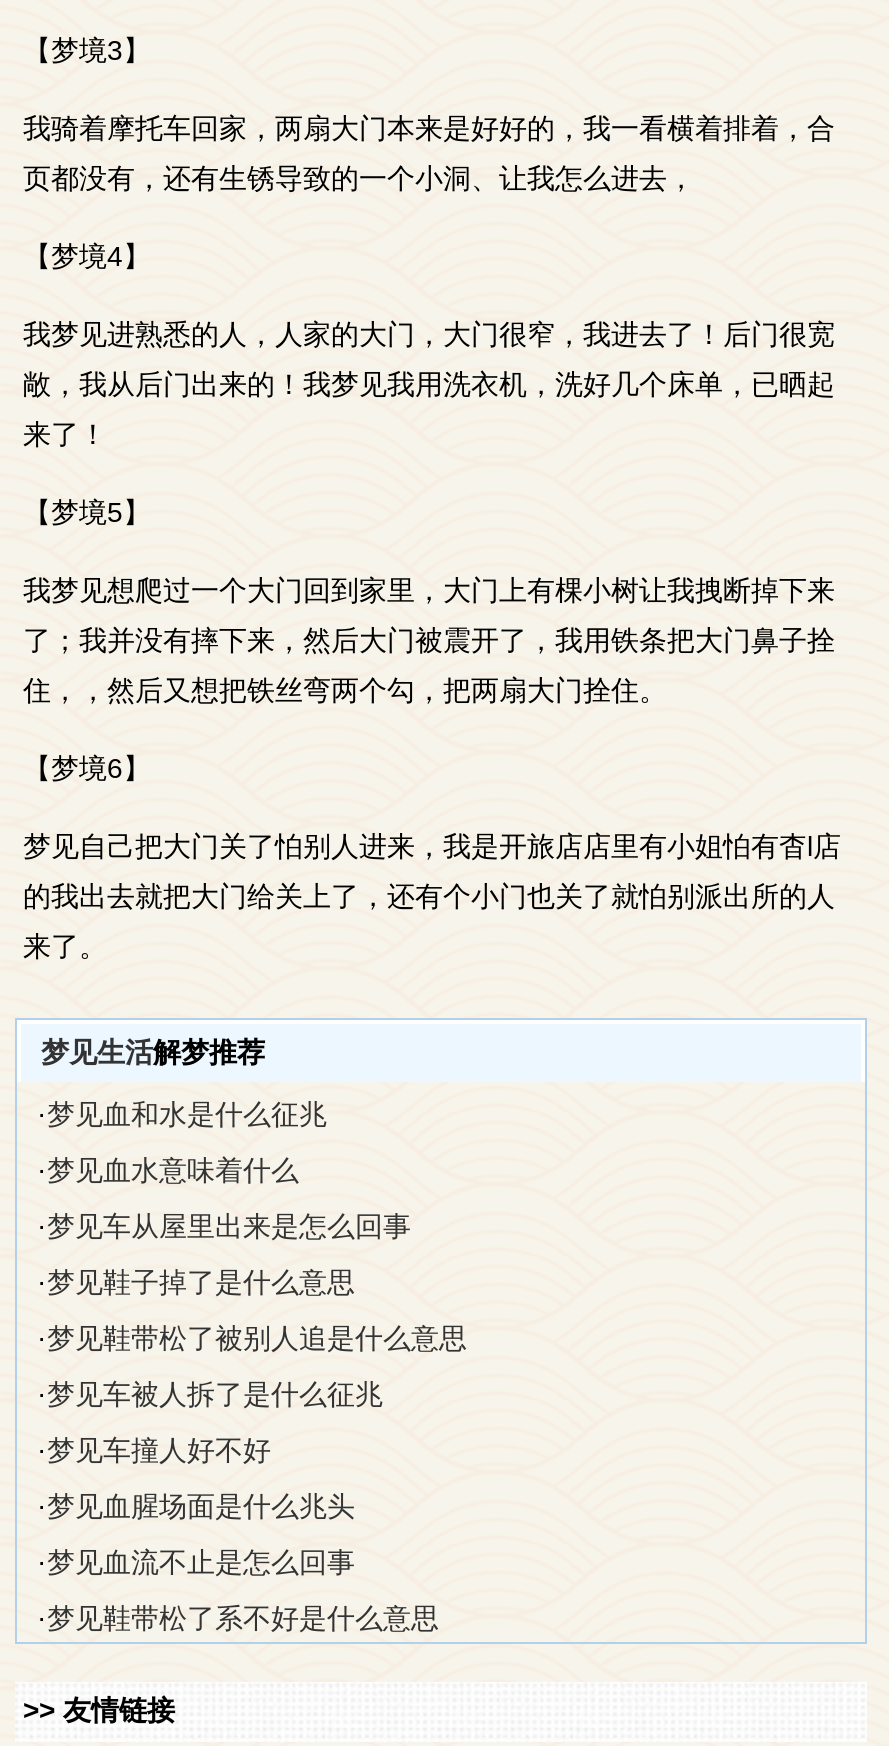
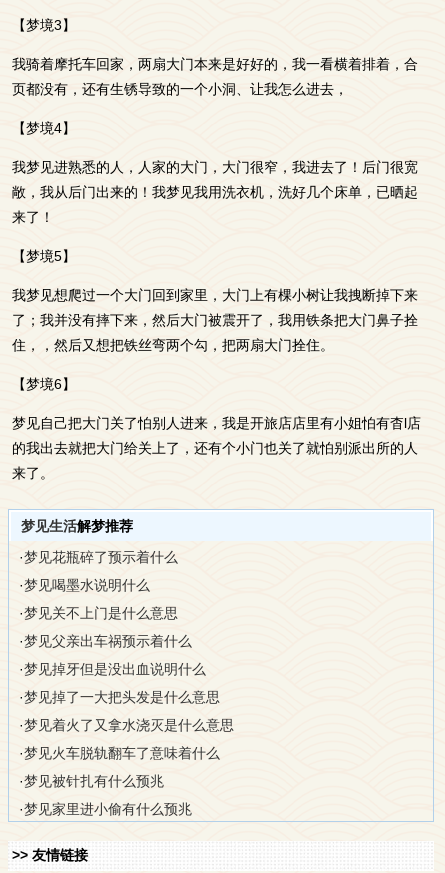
[37,1098,327,1130] ·梦见血和水是什么征兆 -> [19,549,178,565] ·梦见花瓶碎了预示着什么
[37,1154,299,1186] ·梦见血水意味着什么 -> [19,577,150,593] ·梦见喝墨水说明什么
[37,1210,411,1242] ·梦见车从屋里出来是怎么回事 -> [19,605,178,621] ·梦见关不上门是什么意思
[37,1266,355,1298] ·梦见鞋子掉了是什么意思 -> [19,633,192,649] ·梦见父亲出车祸预示着什么
[37,1322,467,1354] ·梦见鞋带松了被别人追是什么意思 -> [19,661,206,677] ·梦见掉牙但是没出血说明什么
[37,1378,383,1410] ·梦见车被人拆了是什么征兆 -> [19,689,220,705] ·梦见掉了一大把头发是什么意思
[37,1434,271,1466] ·梦见车撞人好不好 -> [19,717,234,733] ·梦见着火了又拿水浇灭是什么意思
[37,1490,355,1522] ·梦见血腥场面是什么兆头 -> [19,745,220,761] ·梦见火车脱轨翻车了意味着什么
[37,1546,355,1578] ·梦见血流不止是怎么回事 -> [19,773,164,789] ·梦见被针扎有什么预兆
[37,1602,439,1634] ·梦见鞋带松了系不好是什么意思 -> [19,801,192,817] ·梦见家里进小偷有什么预兆

